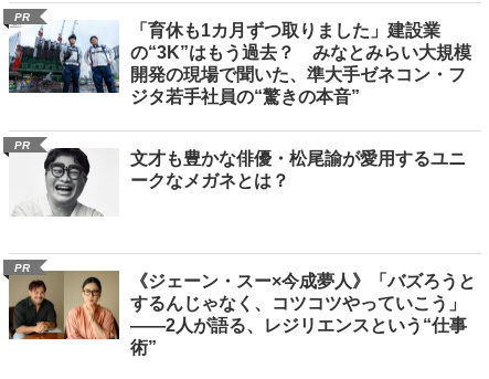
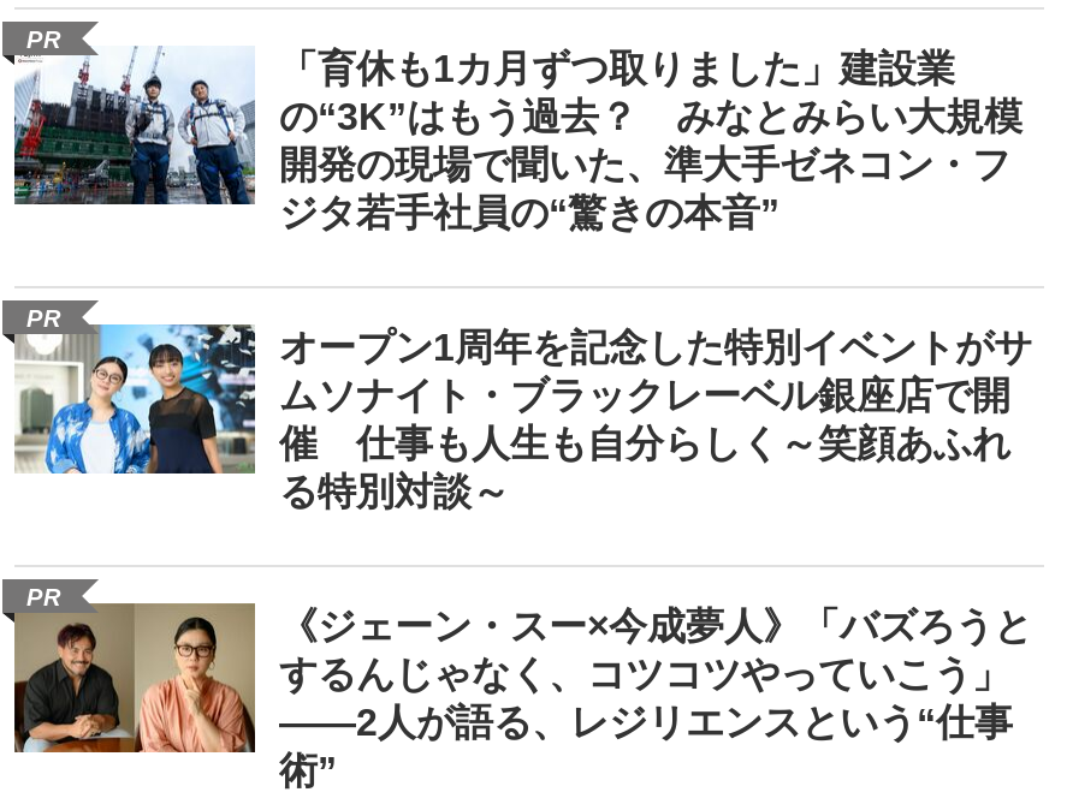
[10,147,466,217] [image] | 文才も豊かな俳優・松尾諭が愛用するユニ | ークなメガネとは？ -> [14,322,1032,512] [image] | オープン1周年を記念した特別イベントがサ | ムソナイト・ブラックレーベル銀座店で開 | 催 仕事も人生も自分らしく～笑顔あふれ | る特別対談～

